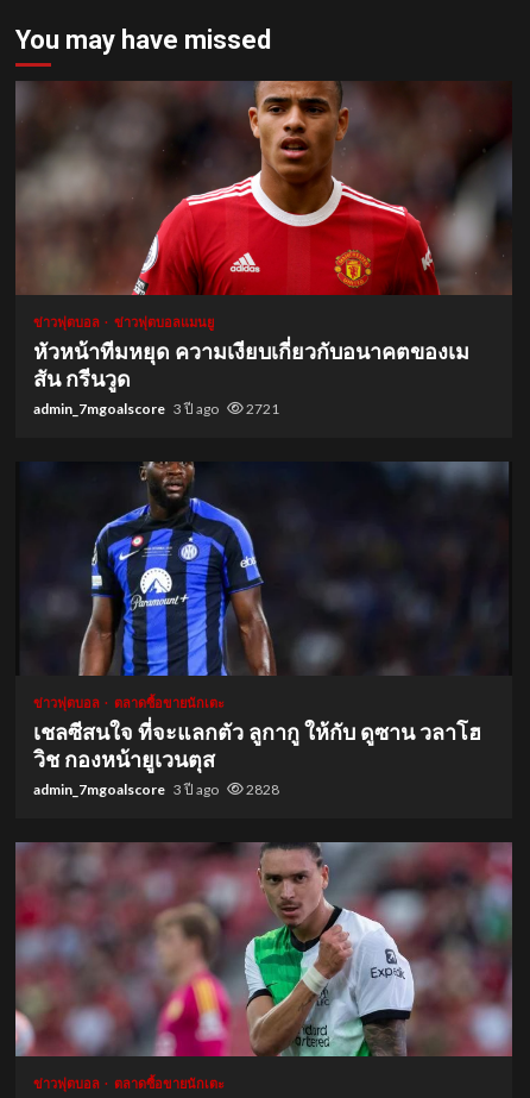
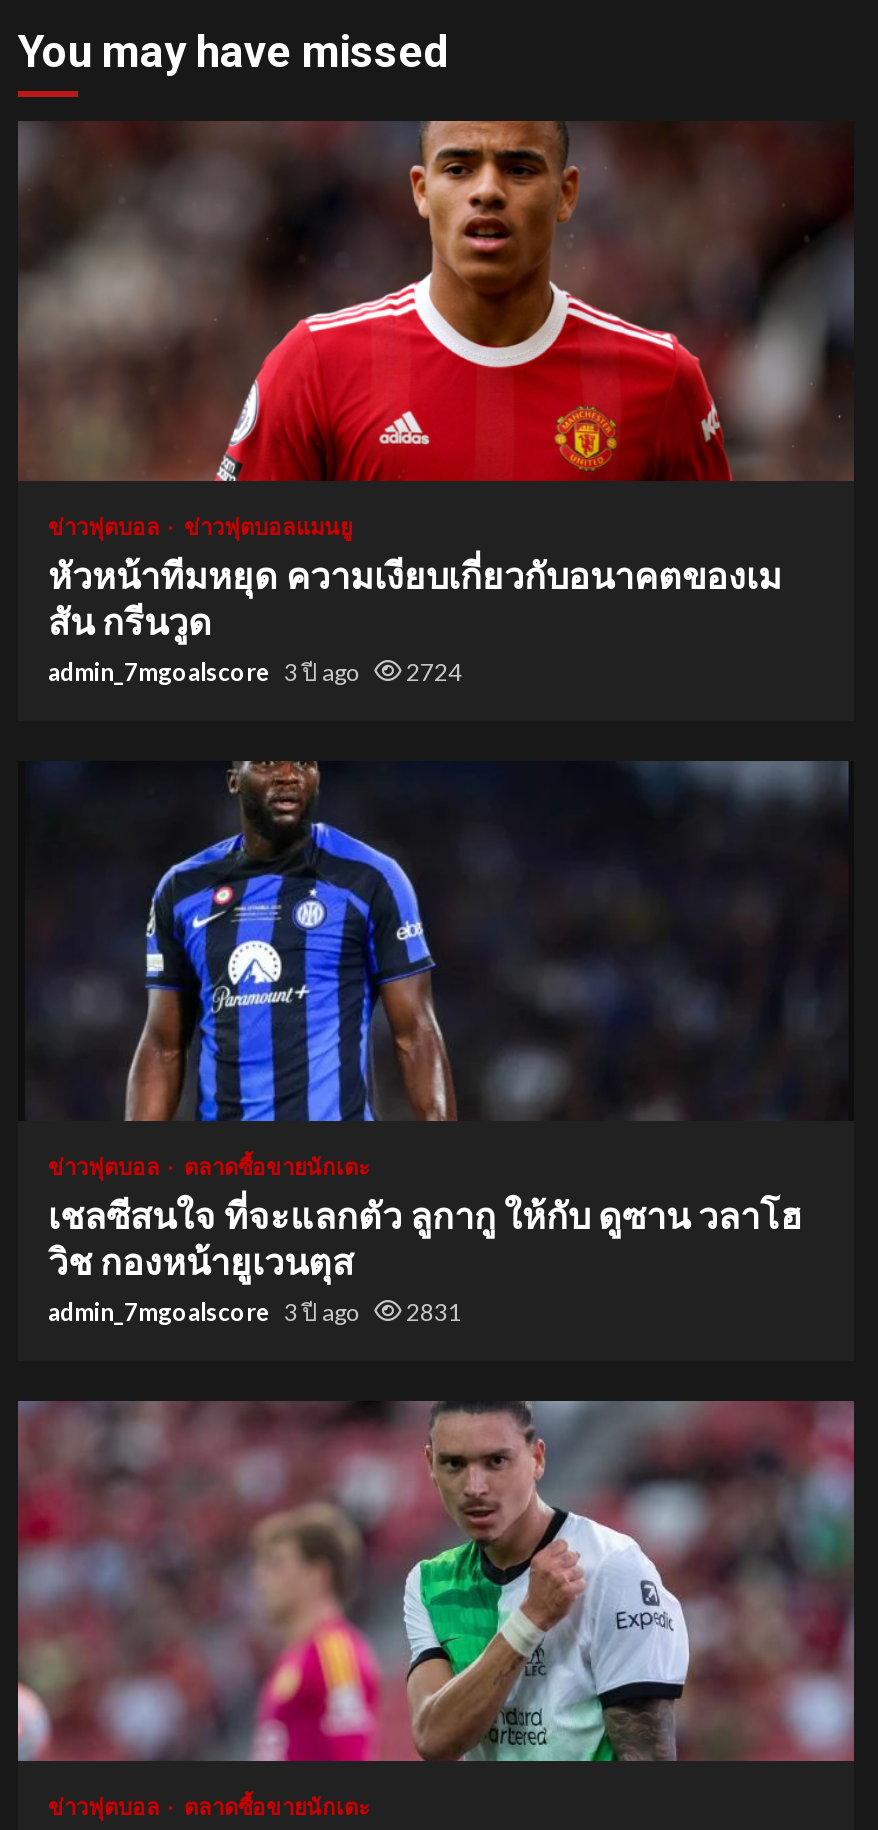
[33,400,279,418] admin_7mgoalscore 3 ปี ago 2721 -> [48,658,462,688] admin_7mgoalscore 3 ปี ago 2724
[33,780,279,798] admin_7mgoalscore 3 ปี ago 2828 -> [48,1298,462,1328] admin_7mgoalscore 3 ปี ago 2831

